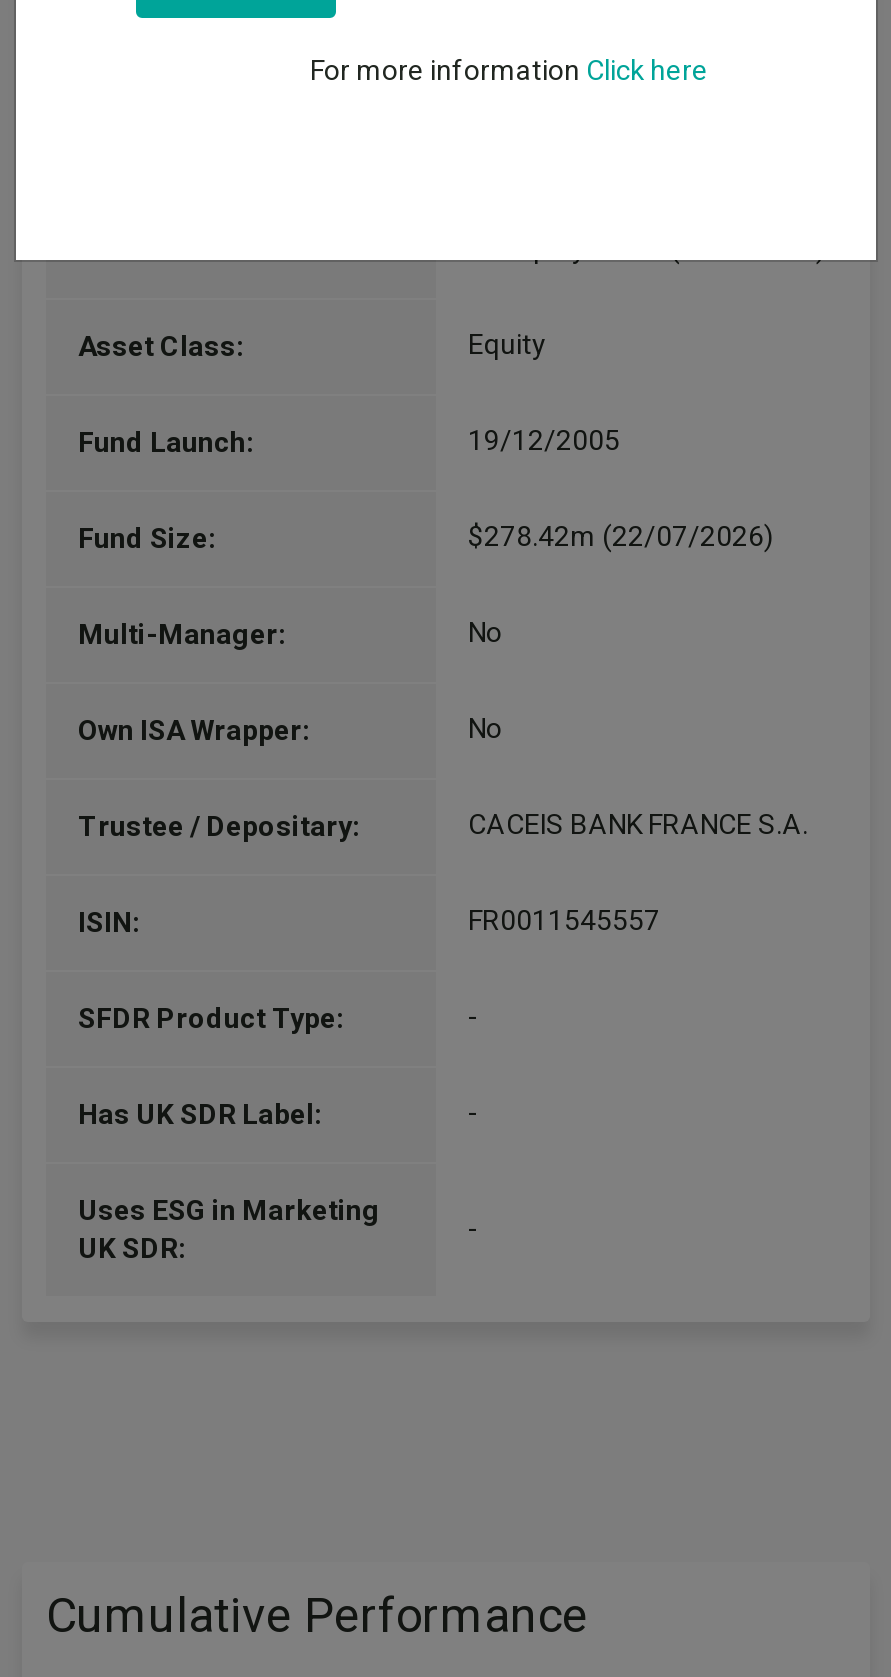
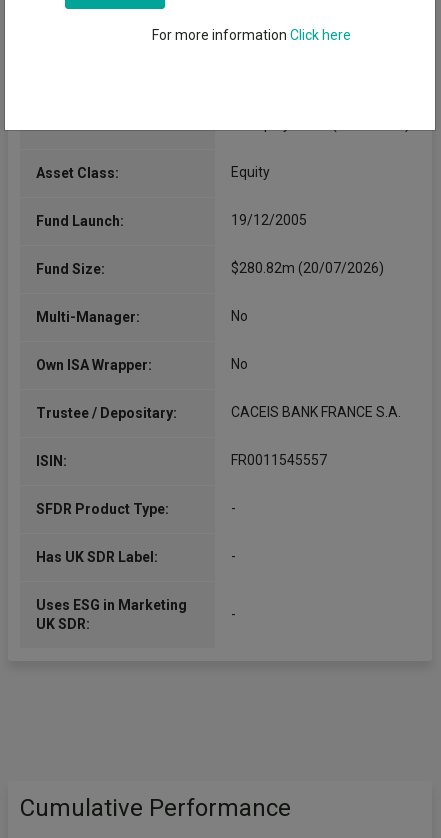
[468,520,774,552] $278.42m (22/07/2026) -> [231,260,384,276] $280.82m (20/07/2026)

